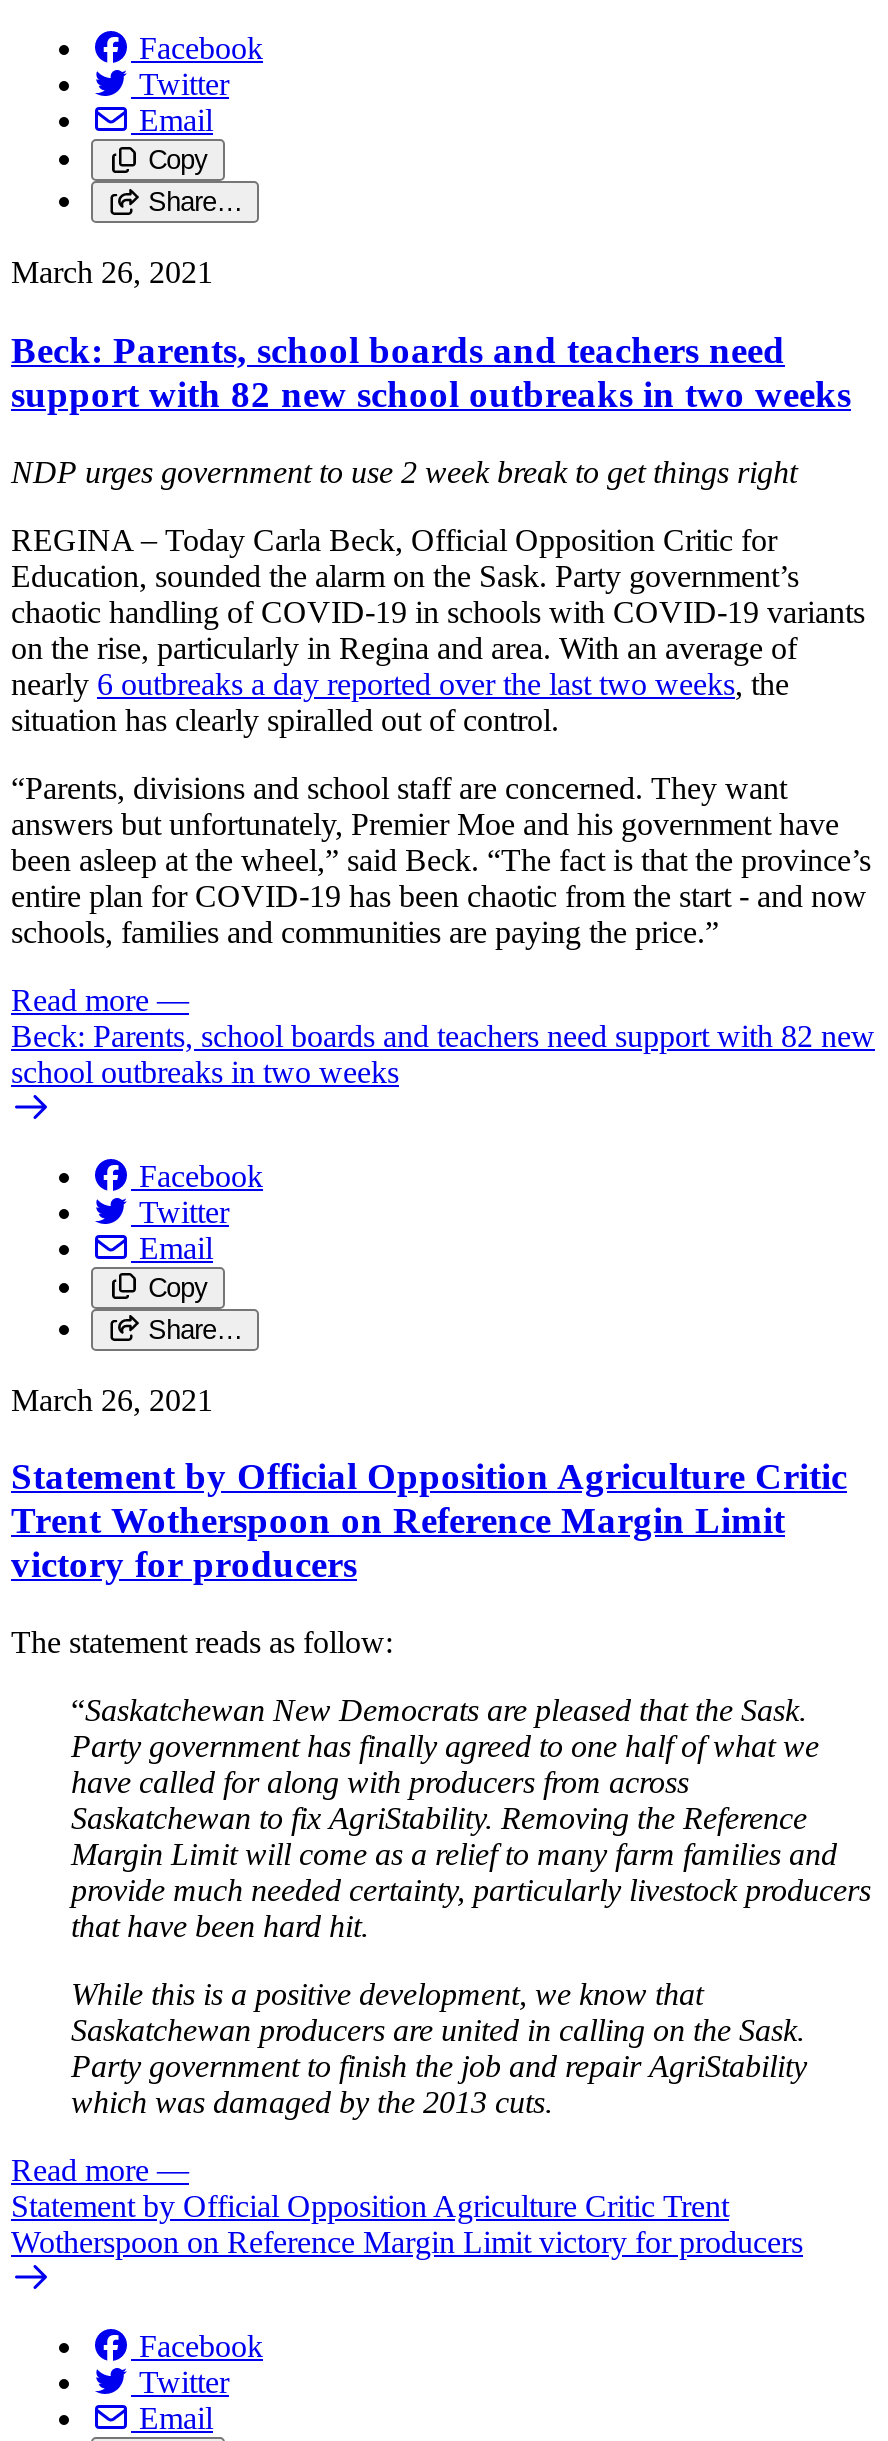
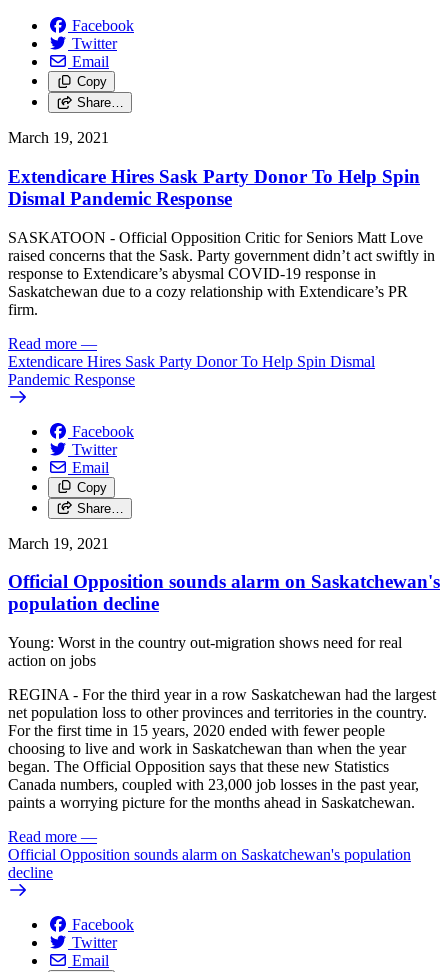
[11,256,871,949] March 26, 2021 | Beck: Parents, school boards and teachers need | support with 82 new school outbreaks in two weeks | NDP urges government to use 2 week break to get things right | REGINA – Today Carla Beck, Official Opposition Critic for | Education, sounded the alarm on the Sask. Party government’s | chaotic handling of COVID-19 in schools with COVID-19 variants | on the rise, particularly in Regina and area. With an average of | nearly 6 outbreaks a day reported over the last two weeks, the | situation has clearly spiralled out of control. | “Parents, divisions and school staff are concerned. They want | answers but unfortunately, Premier Moe and his government have | been asleep at the wheel,” said Beck. “The fact is that the province’s | entire plan for COVID-19 has been chaotic from the start - and now | schools, families and communities are paying the price.” -> [8,129,435,318] March 19, 2021 | Extendicare Hires Sask Party Donor To Help Spin | Dismal Pandemic Response | SASKATOON - Official Opposition Critic for Seniors Matt Love | raised concerns that the Sask. Party government didn’t act swiftly in | response to Extendicare’s abysmal COVID-19 response in | Saskatchewan due to a cozy relationship with Extendicare’s PR | firm.
[11,1019,875,1089] Beck: Parents, school boards and teachers need support with 82 new | school outbreaks in two weeks -> [8,353,375,388] Extendicare Hires Sask Party Donor To Help Spin Dismal | Pandemic Response
[11,1383,871,2119] March 26, 2021 | Statement by Official Opposition Agriculture Critic | Trent Wotherspoon on Reference Margin Limit | victory for producers | The statement reads as follow: | “Saskatchewan New Democrats are pleased that the Sask. | Party government has finally agreed to one half of what we | have called for along with producers from across | Saskatchewan to fix AgriStability. Removing the Reference | Margin Limit will come as a relief to many farm families and | provide much needed certainty, particularly livestock producers | that have been hard hit. | While this is a positive development, we know that | Saskatchewan producers are united in calling on the Sask. | Party government to finish the job and repair AgriStability | which was damaged by the 2013 cuts. -> [8,535,440,811] March 19, 2021 | Official Opposition sounds alarm on Saskatchewan's | population decline | Young: Worst in the country out-migration shows need for real | action on jobs | REGINA - For the third year in a row Saskatchewan had the largest | net population loss to other provinces and territories in the country. | For the first time in 15 years, 2020 ended with fewer people | choosing to live and work in Saskatchewan than when the year | began. The Official Opposition says that these new Statistics | Canada numbers, coupled with 23,000 job losses in the past year, | paints a worrying picture for the months ahead in Saskatchewan.
[11,2189,803,2259] Statement by Official Opposition Agriculture Critic Trent | Wotherspoon on Reference Margin Limit victory for producers -> [8,846,411,881] Official Opposition sounds alarm on Saskatchewan's population | decline

